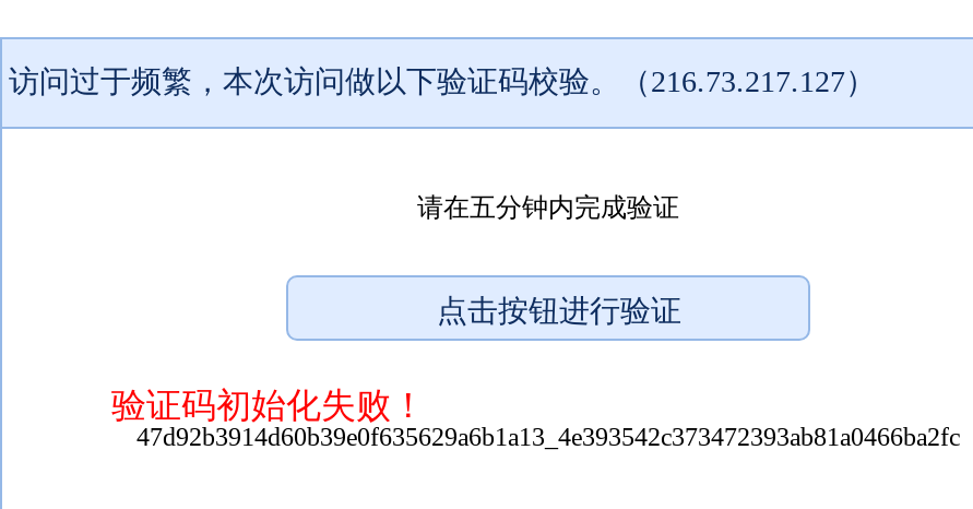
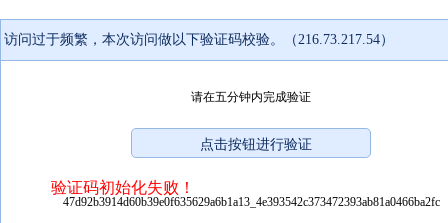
[9,65,876,98] 访问过于频繁，本次访问做以下验证码校验。（216.73.217.127） -> [4,32,394,47] 访问过于频繁，本次访问做以下验证码校验。（216.73.217.54）

